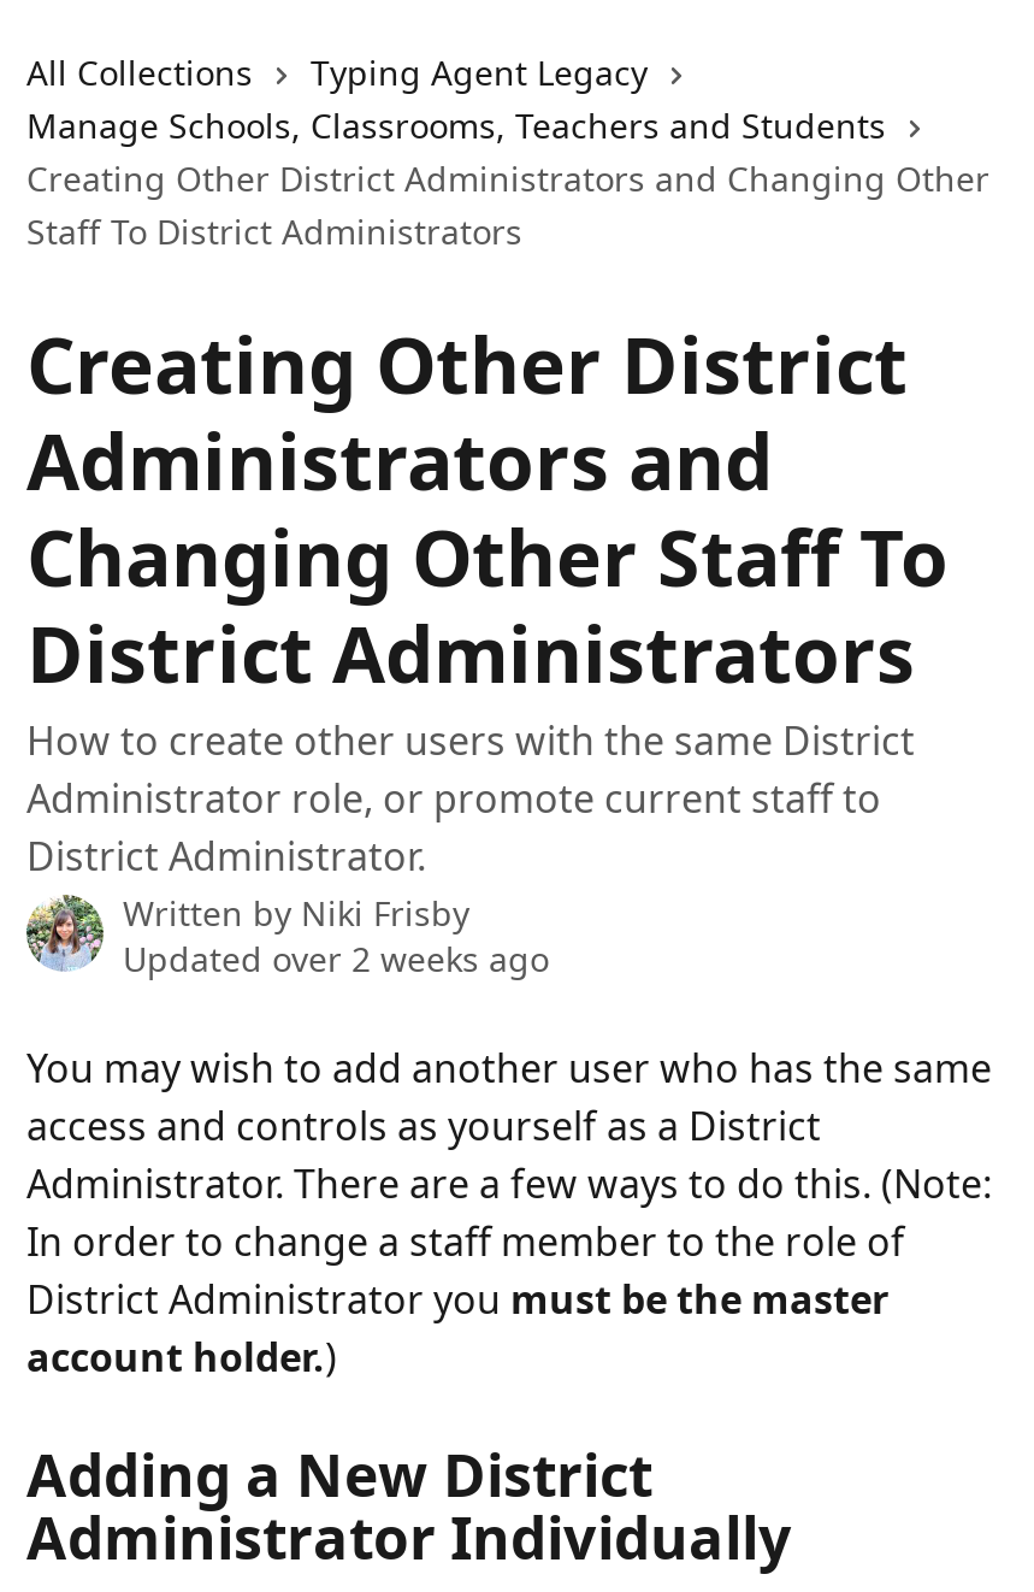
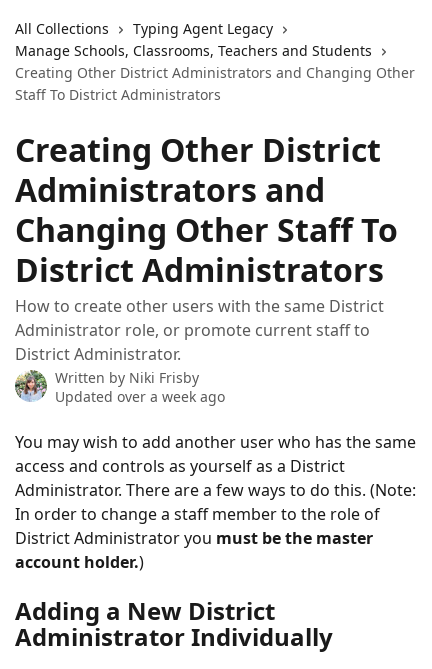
[123,936,549,981] Updated over 2 weeks ago -> [55,387,225,406] Updated over a week ago

